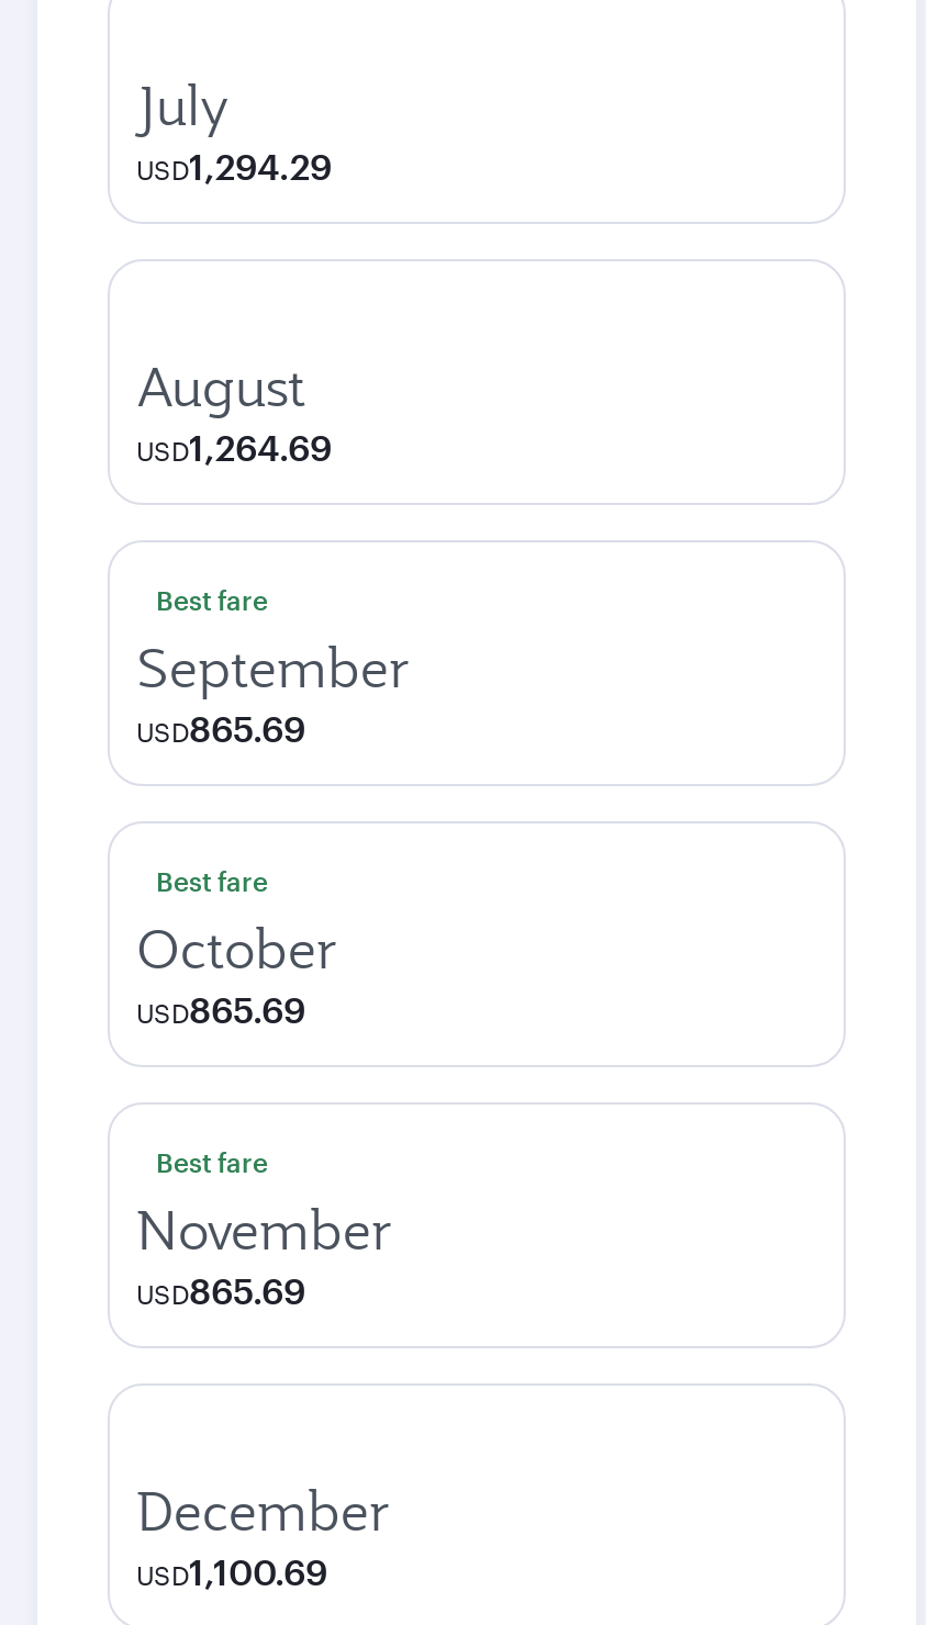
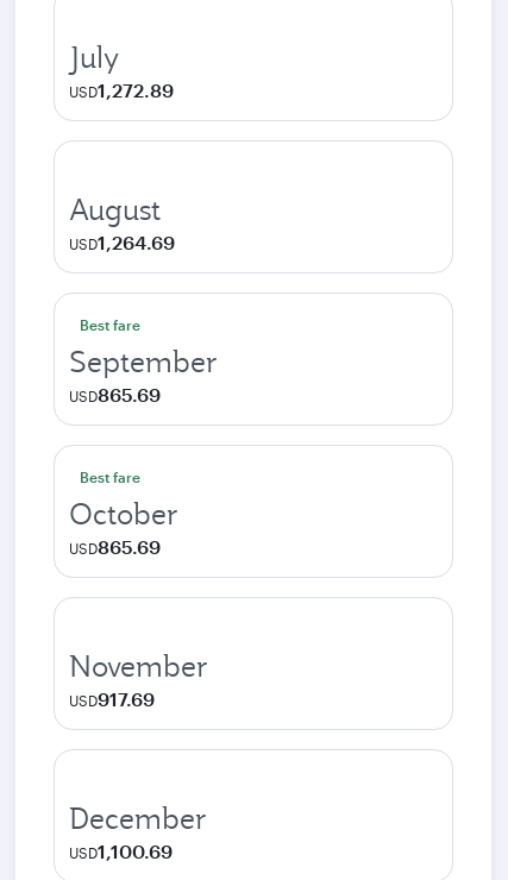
[136,145,332,187] USD1,294.29 -> [69,78,174,101] USD1,272.89
[156,1146,268,1177] Best fare -> none
[136,1269,305,1311] USD865.69 -> [69,687,155,710] USD917.69

